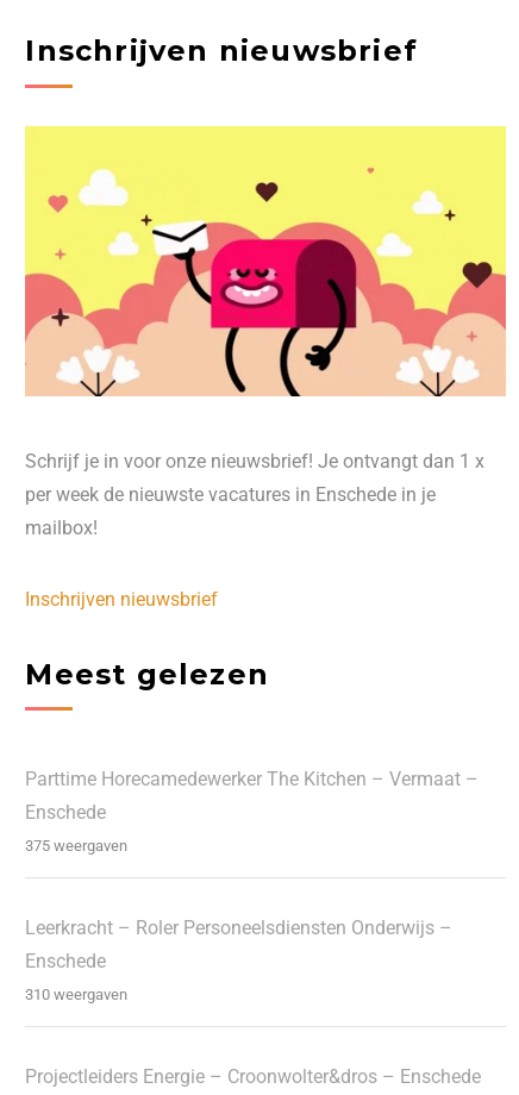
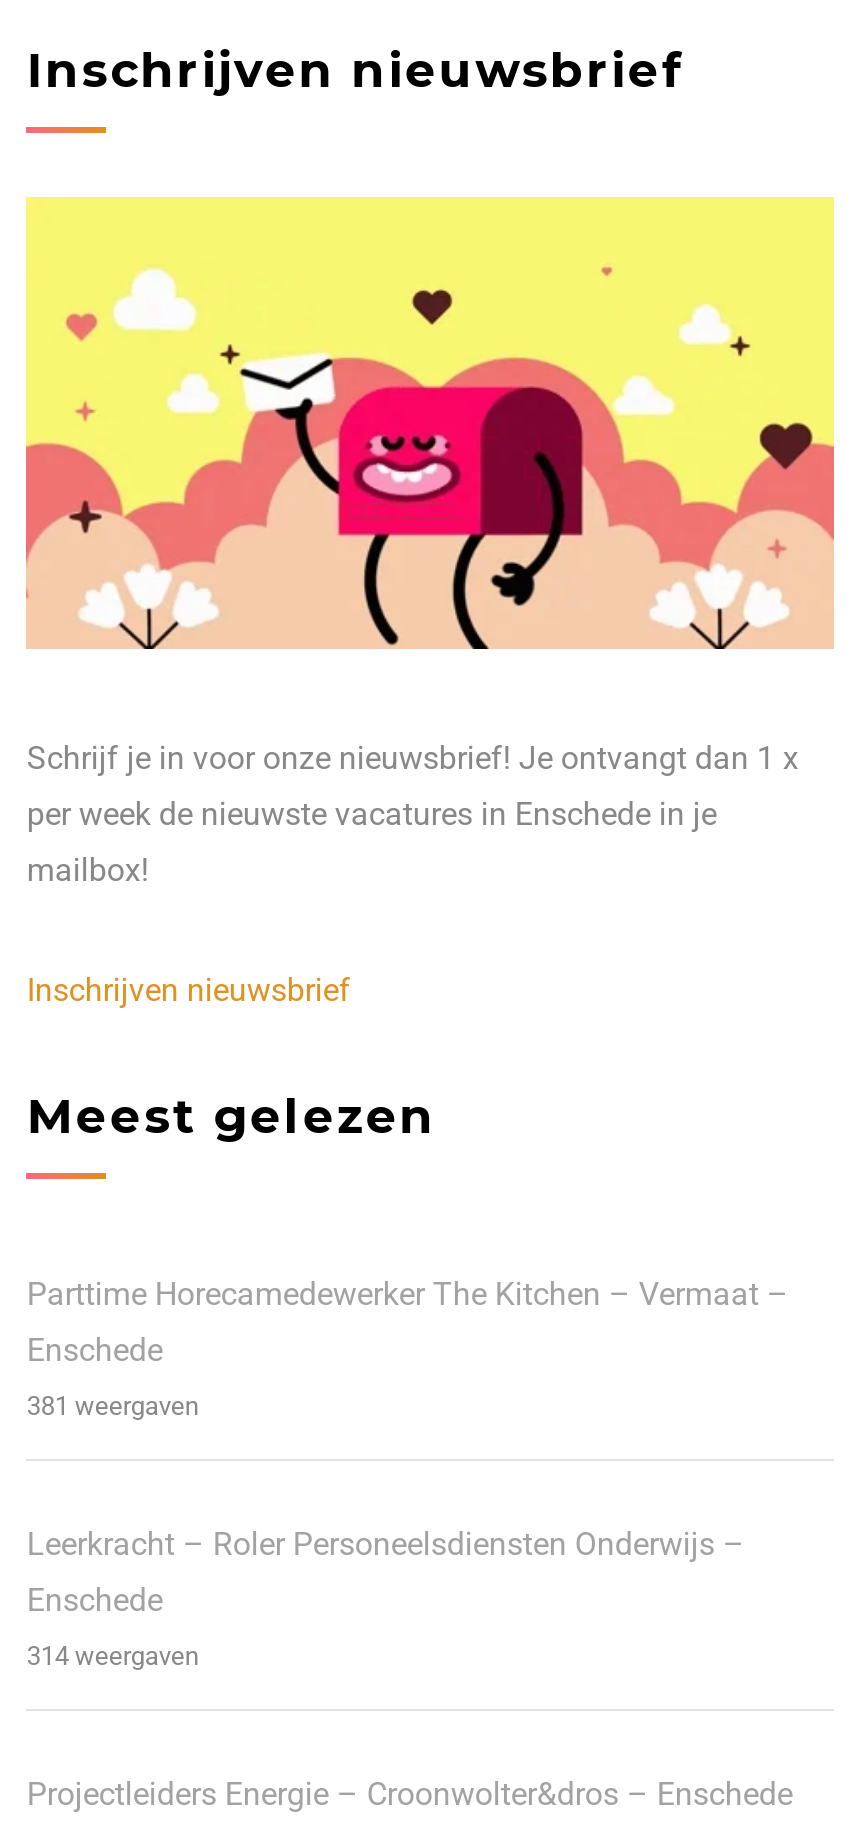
[275,327,344,371] [image] -> [482,533,574,607] [image]
[25,837,128,855] 375 weergaven -> [27,1392,199,1422] 381 weergaven
[25,986,128,1004] 310 weergaven -> [27,1642,199,1672] 314 weergaven

